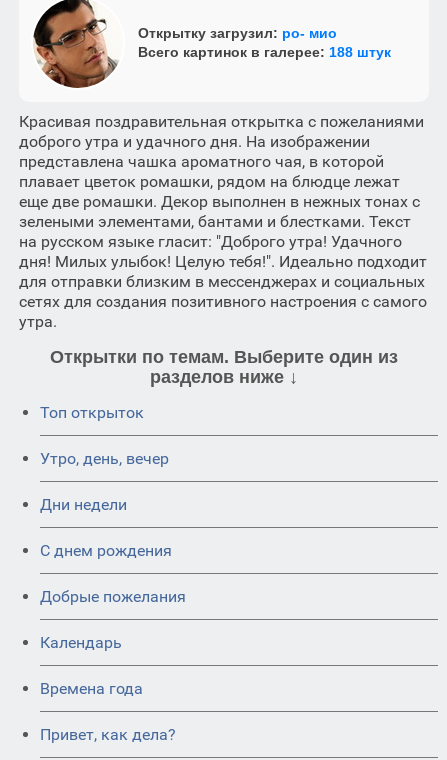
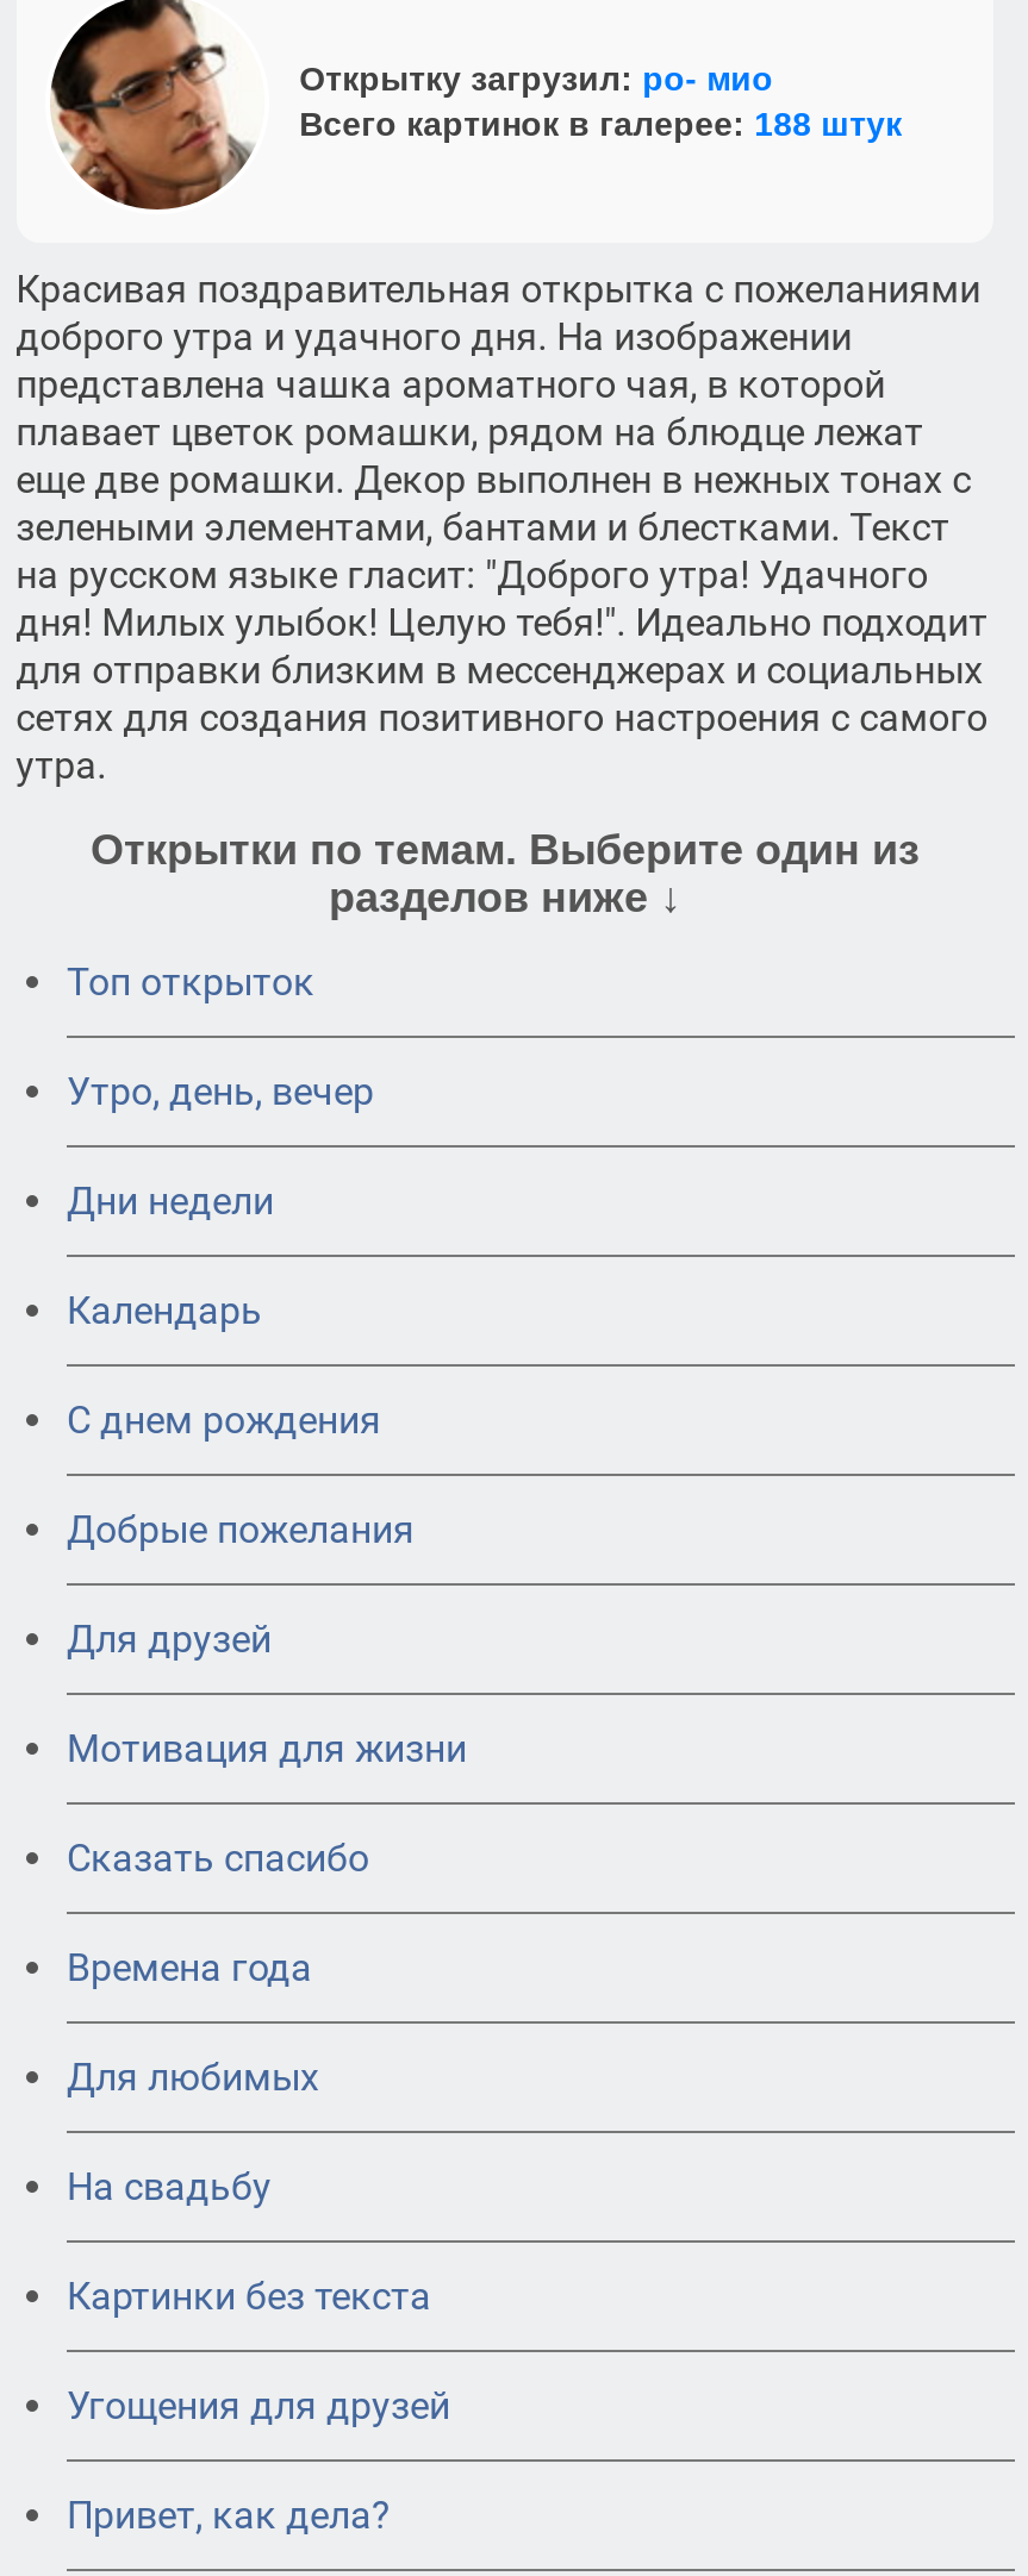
none -> [67,1616,467,1881] Для друзей | Мотивация для жизни | Сказать спасибо
moved [40,633,122,652] -> [67,1288,262,1333]: Календарь
none -> [67,2054,450,2428] Для любимых | На свадьбу | Картинки без текста | Угощения для друзей

